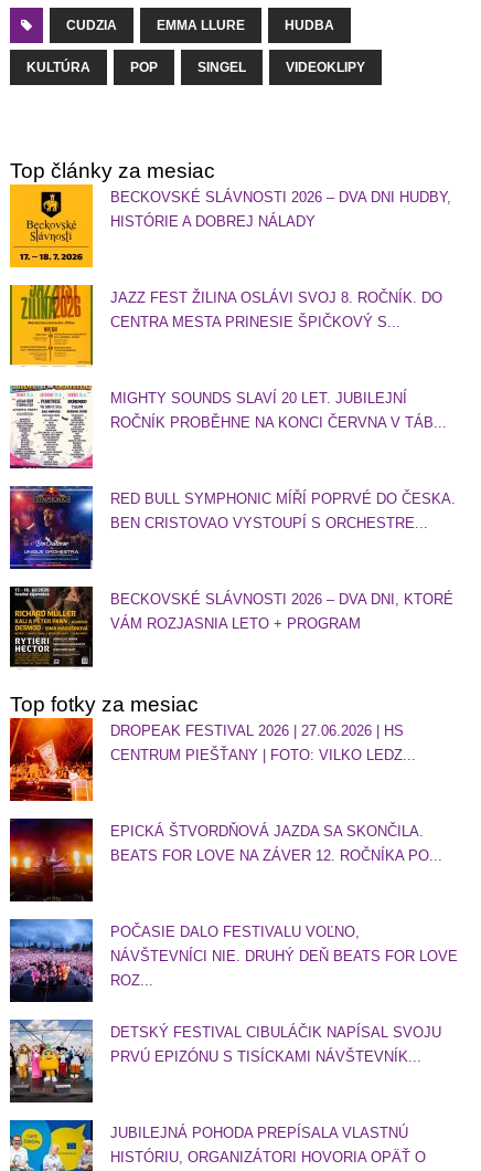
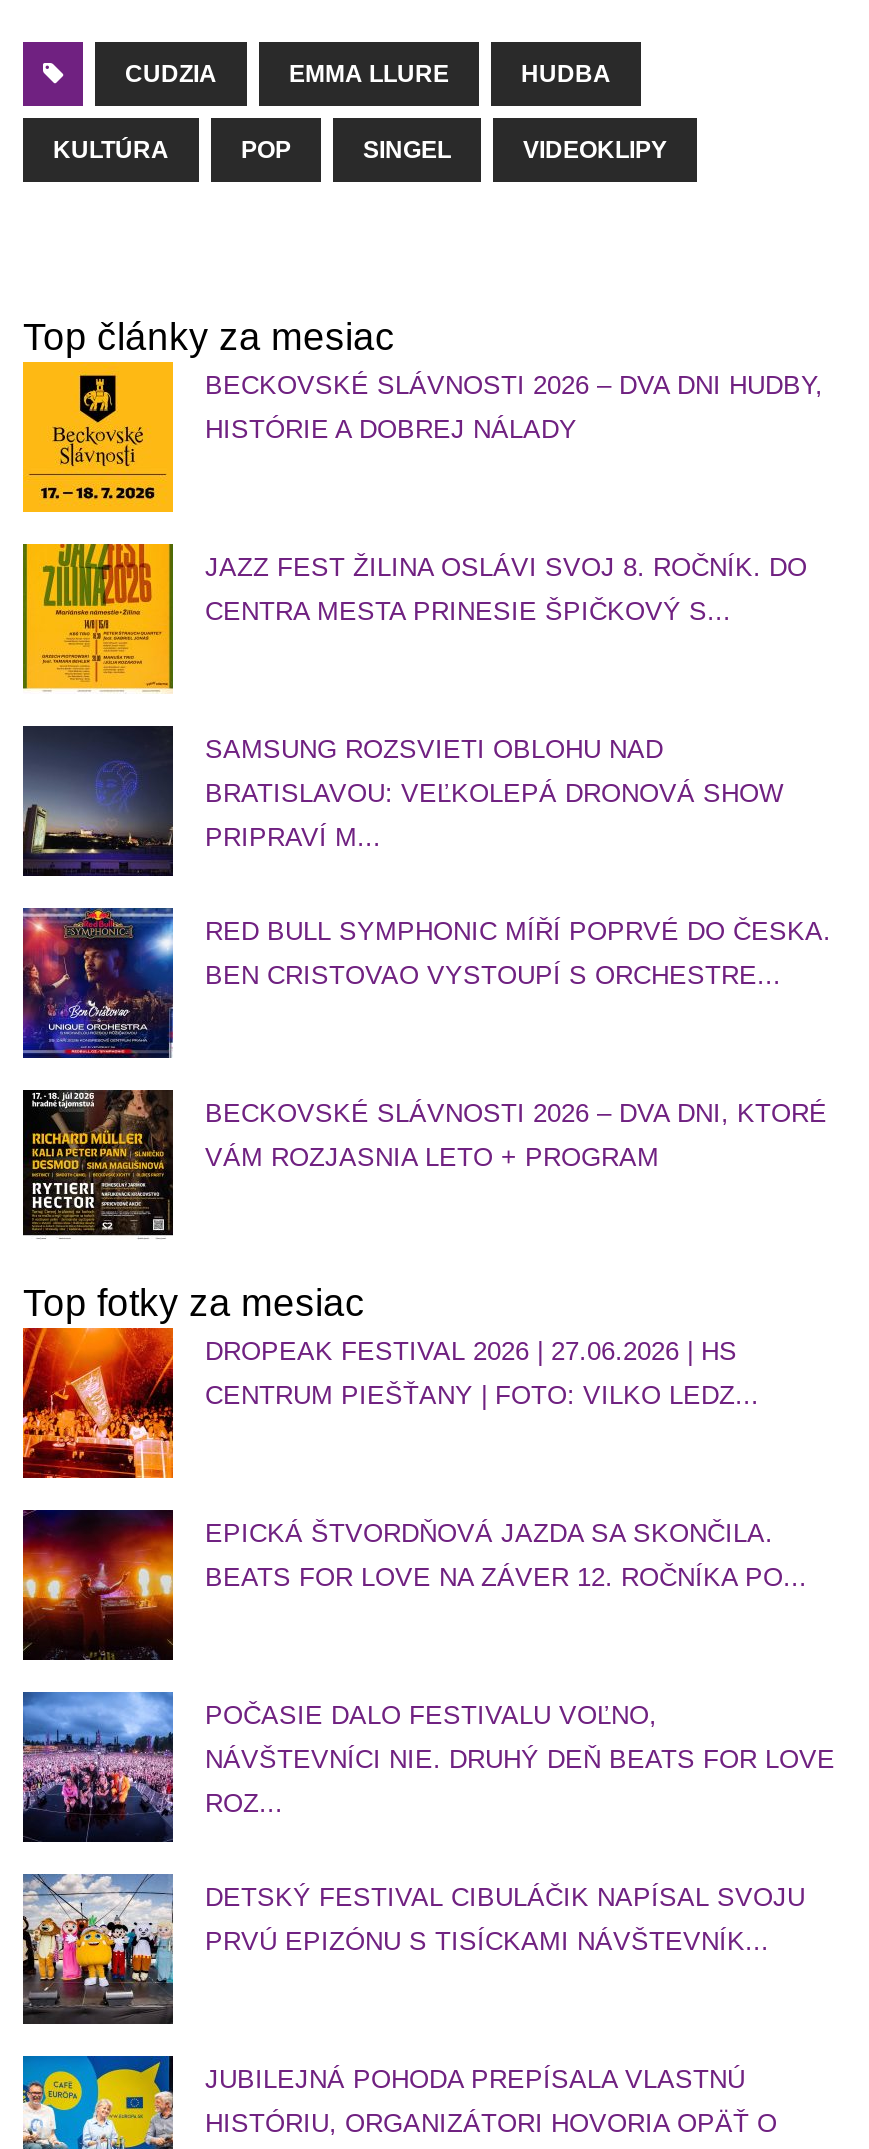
[9,384,447,468] [image] | MIGHTY SOUNDS SLAVÍ 20 LET. JUBILEJNÍ | ROČNÍK PROBĚHNE NA KONCI ČERVNA V TÁB... -> [21,725,783,877] [image] | SAMSUNG ROZSVIETI OBLOHU NAD | BRATISLAVOU: VEĽKOLEPÁ DRONOVÁ SHOW | PRIPRAVÍ M...

